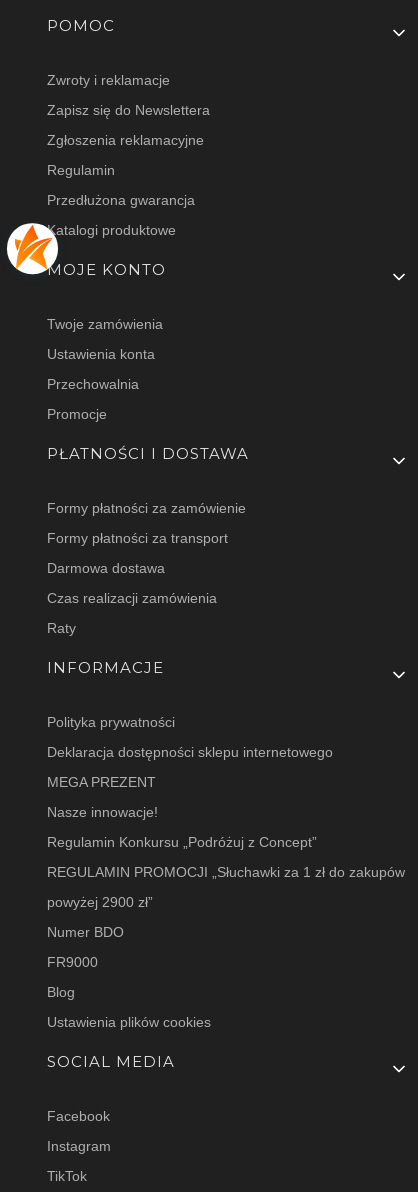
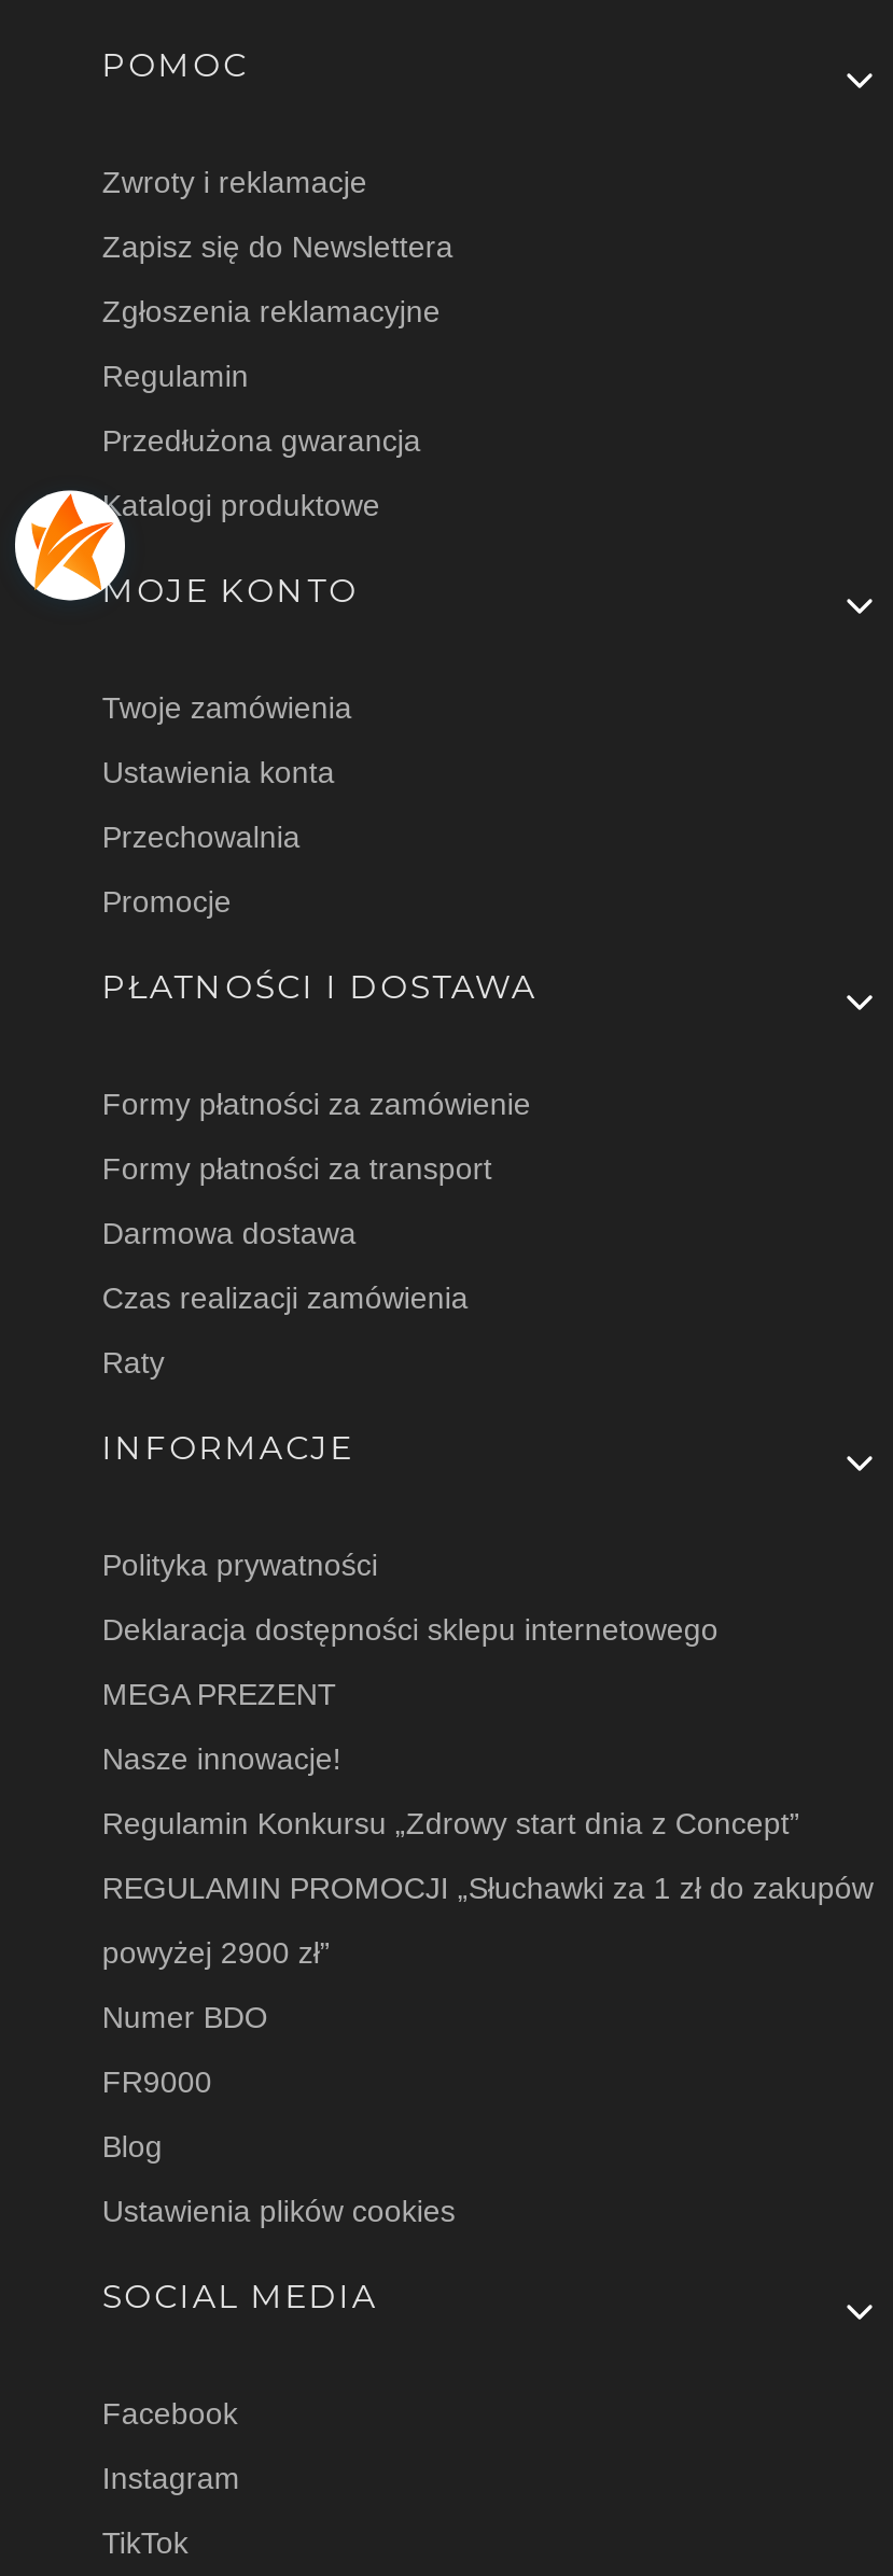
[47,834,317,850] Regulamin Konkursu „Podróżuj z Concept” -> [102,1805,800,1840] Regulamin Konkursu „Zdrowy start dnia z Concept”

